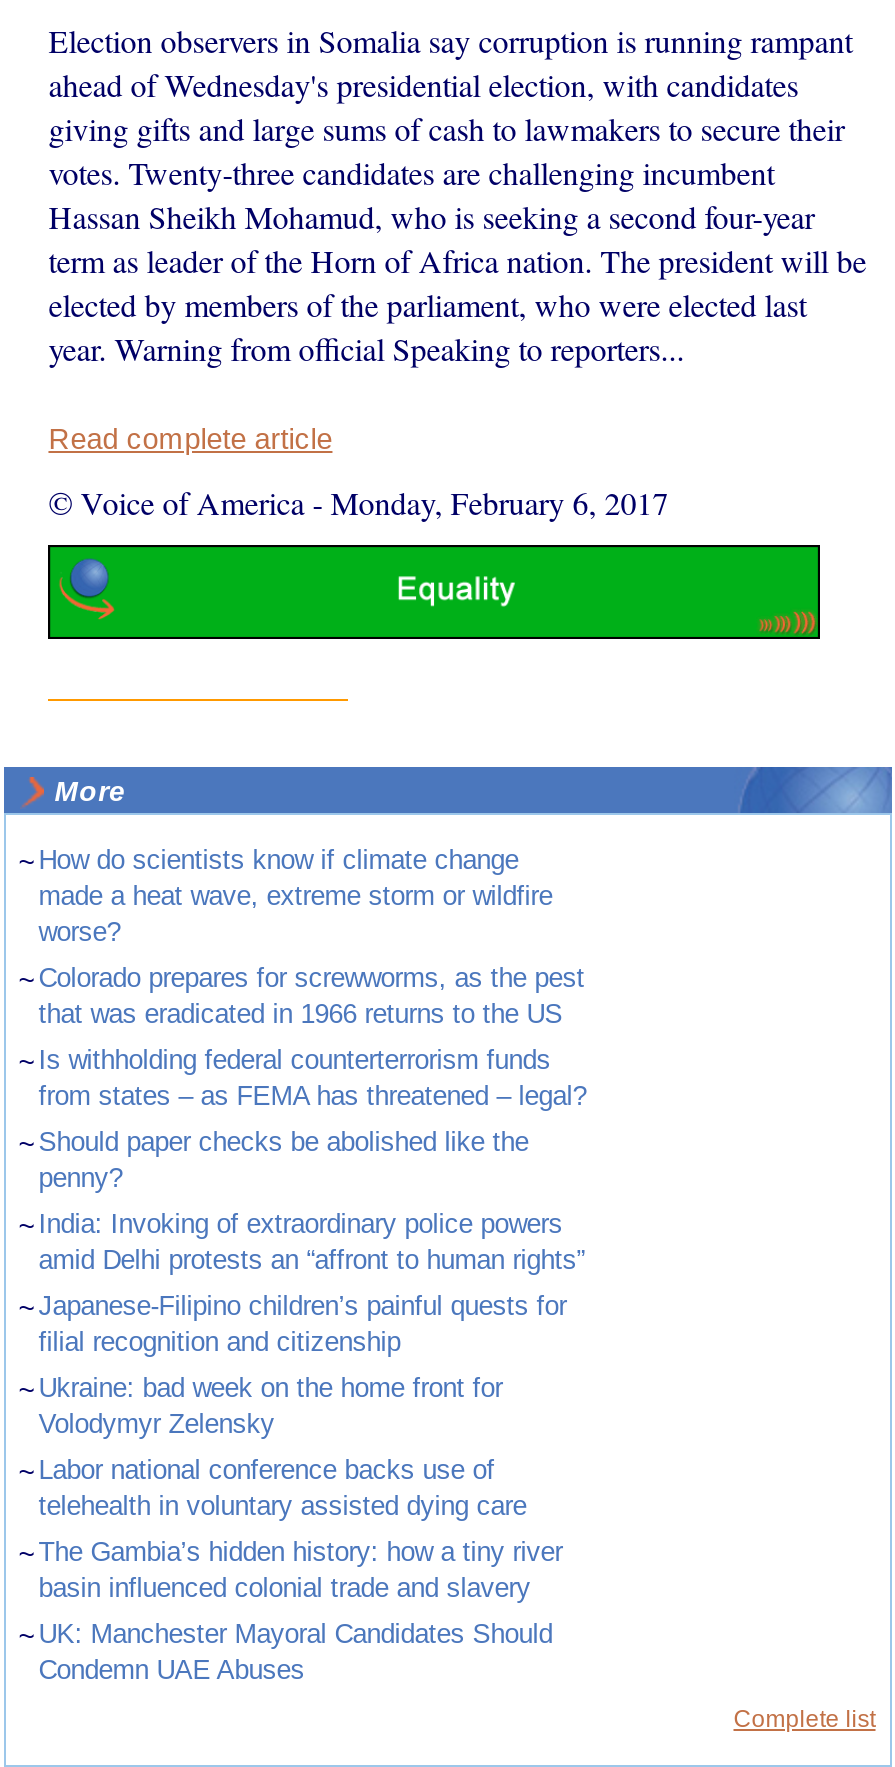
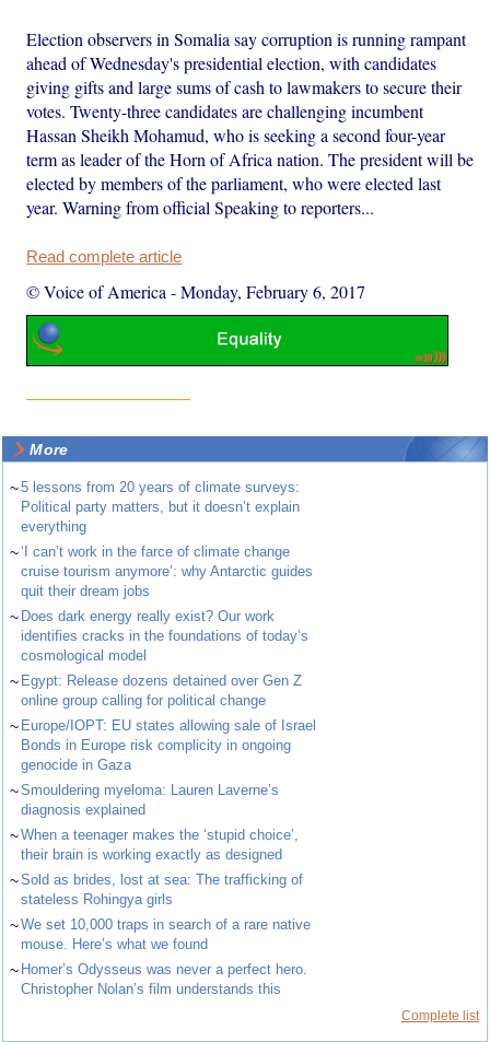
[18,846,552,948] ~ How do scientists know if climate change | made a heat wave, extreme storm or wildfire | worse? -> [10,479,300,535] ~ 5 lessons from 20 years of climate surveys: | Political party matters, but it doesn’t explain | everything
[18,964,584,1030] ~ Colorado prepares for screwworms, as the pest | that was eradicated in 1966 returns to the US -> [10,544,313,600] ~ ‘I can’t work in the farce of climate change | cruise tourism anymore’: why Antarctic guides | quit their dream jobs
[18,1046,586,1112] ~ Is withholding federal counterterrorism funds | from states – as FEMA has threatened – legal? -> [10,608,309,664] ~ Does dark energy really exist? Our work | identifies cracks in the foundations of today’s | cosmological model
[18,1128,528,1194] ~ Should paper checks be abolished like the | penny? -> [10,673,302,709] ~ Egypt: Release dozens detained over Gen Z | online group calling for political change
[18,1210,584,1276] ~ India: Invoking of extraordinary police powers | amid Delhi protests an “affront to human rights” -> [10,718,316,774] ~ Europe/IOPT: EU states allowing sale of Israel | Bonds in Europe risk complicity in ongoing | genocide in Gaza
[18,1292,566,1358] ~ Japanese-Filipino children’s painful quests for | filial recognition and citizenship -> [10,782,279,818] ~ Smouldering myeloma: Lauren Laverne’s | diagnosis explained
[18,1374,502,1440] ~ Ukraine: bad week on the home front for | Volodymyr Zelensky -> [10,827,299,863] ~ When a teenager makes the ‘stupid choice’, | their brain is working exactly as designed
[18,1456,526,1522] ~ Labor national conference backs use of | telehealth in voluntary assisted dying care -> [10,872,303,908] ~ Sold as brides, lost at sea: The trafficking of | stateless Rohingya girls
[18,1538,562,1604] ~ The Gambia’s hidden history: how a tiny river | basin influenced colonial trade and slavery -> [10,917,311,953] ~ We set 10,000 traps in search of a rare native | mouse. Here’s what we found
[18,1620,552,1686] ~ UK: Manchester Mayoral Candidates Should | Condemn UAE Abuses -> [10,962,308,998] ~ Homer’s Odysseus was never a perfect hero. | Christopher Nolan’s film understands this

